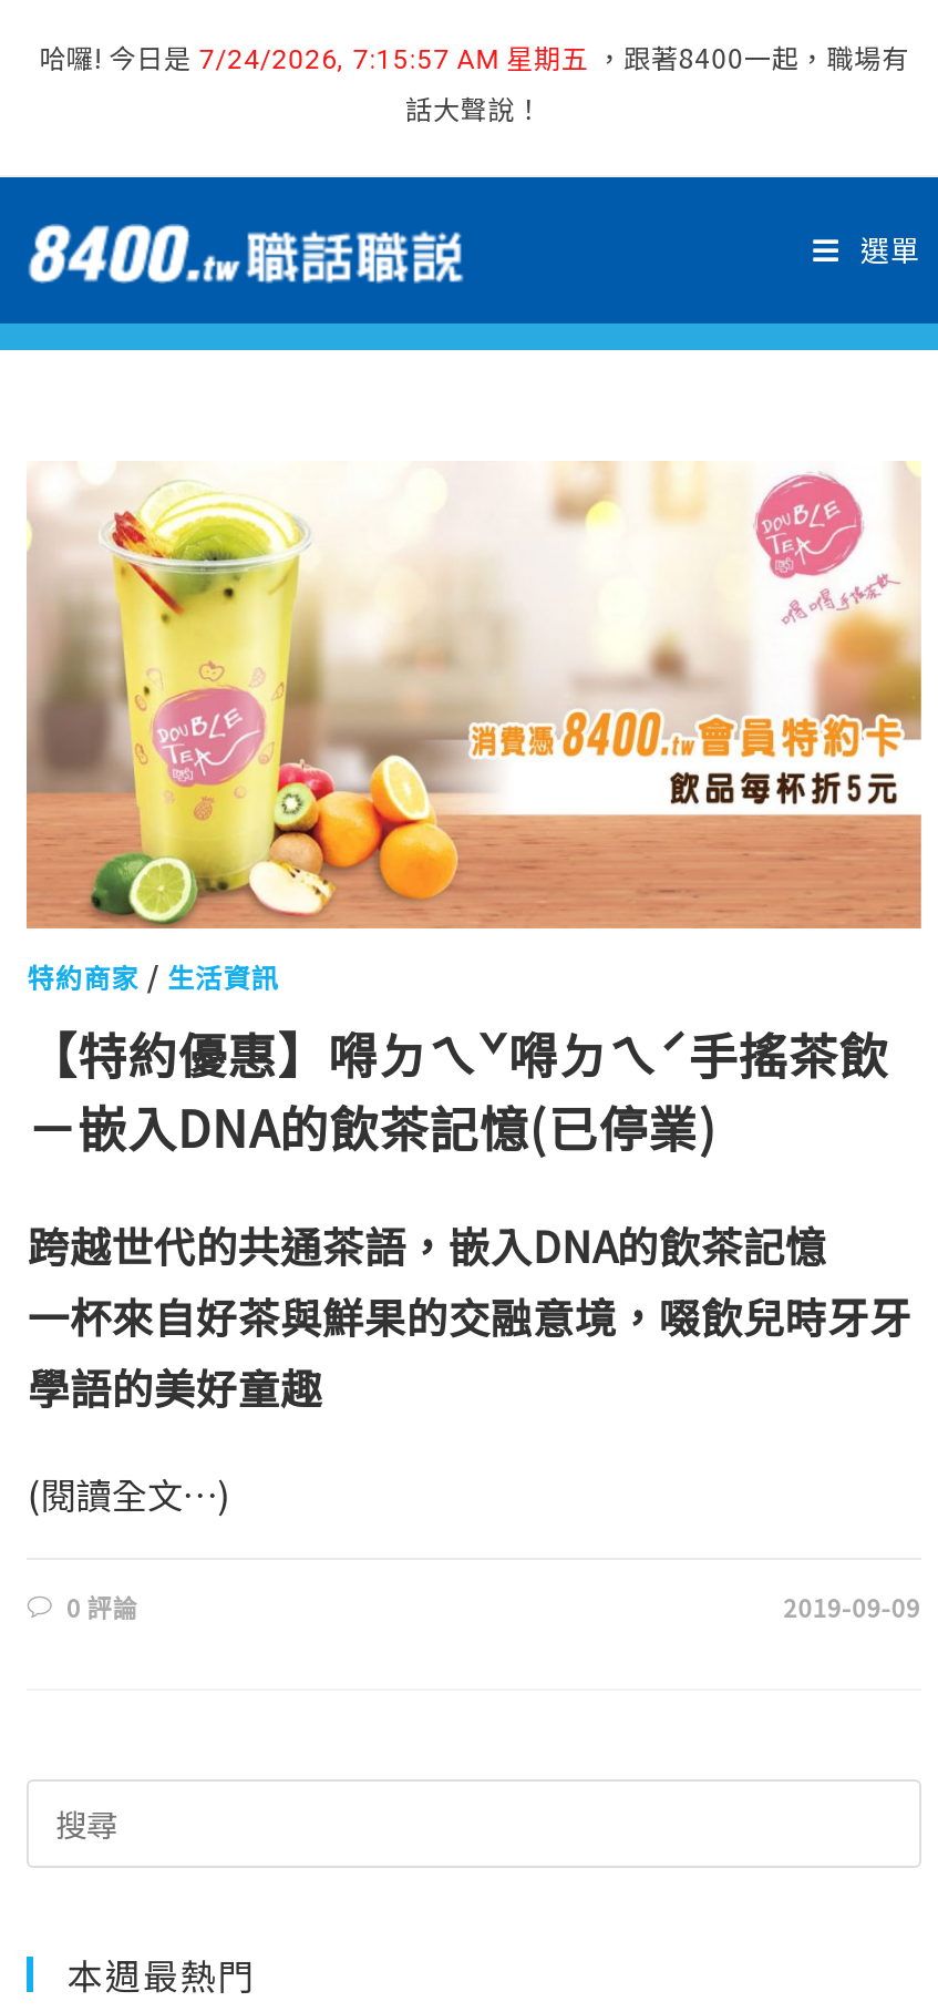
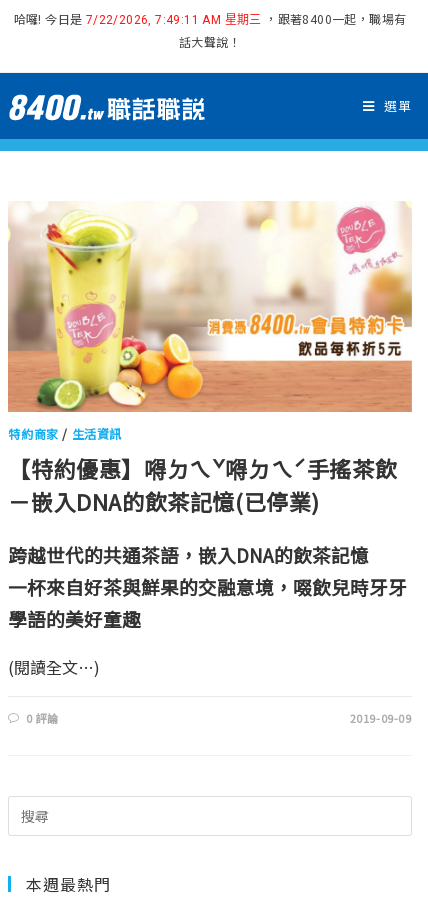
[39,38,909,75] 哈囉! 今日是7/24/2026, 7:15:57 AM 星期五，跟著8400一起，職場有 -> [14,10,406,27] 哈囉! 今日是7/22/2026, 7:49:11 AM 星期三，跟著8400一起，職場有

